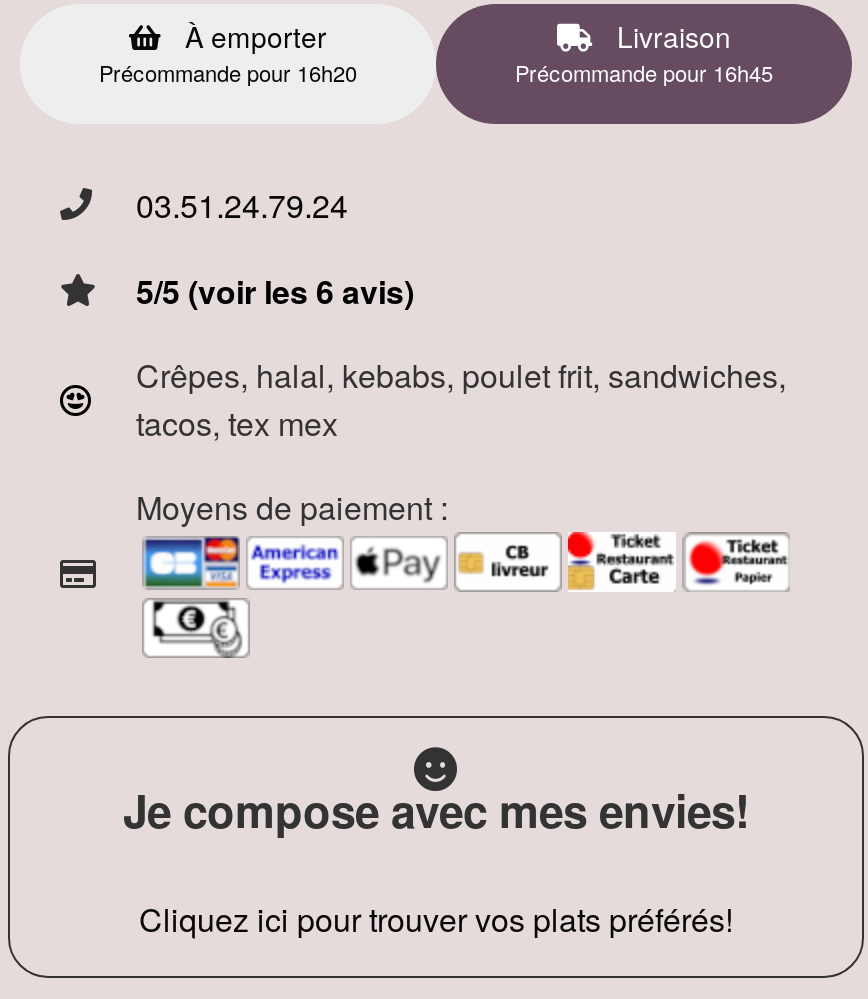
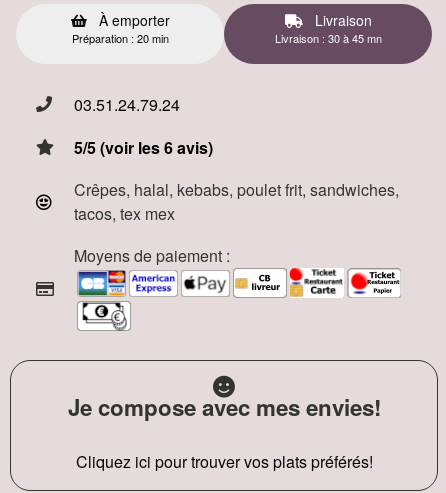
[99,56,357,88] Précommande pour 16h20 -> [71,30,168,46] Préparation : 20 min
[515,56,773,88] Précommande pour 16h45 -> [274,30,381,46] Livraison : 30 à 45 mn

